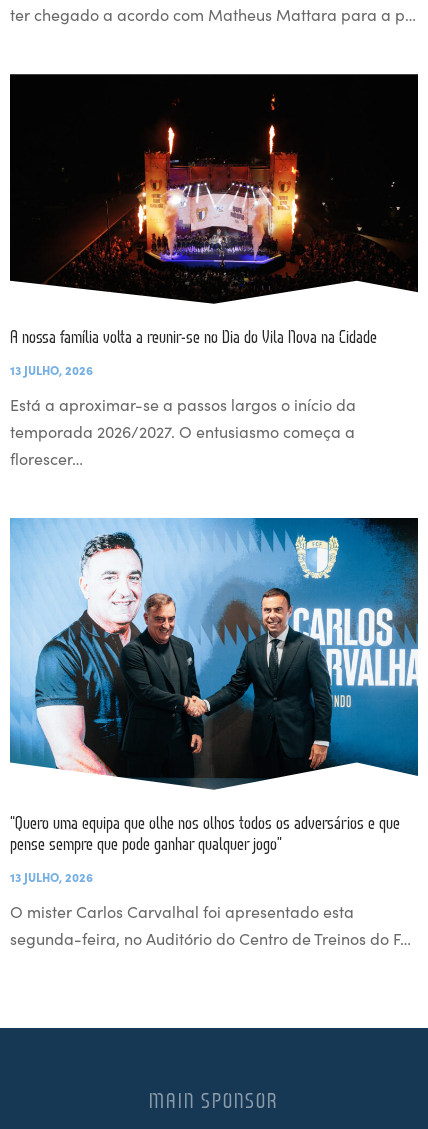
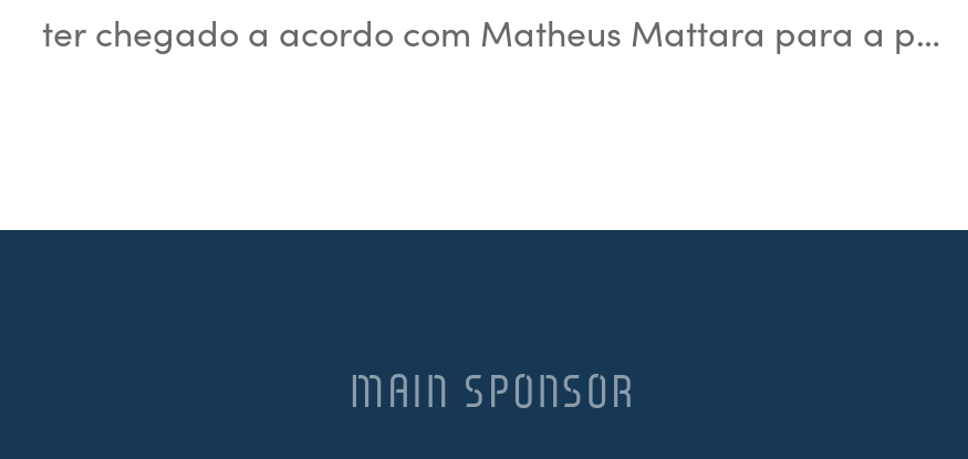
[9,73,419,469] [image] | A nossa família volta a reunir-se no Dia do Vila Nova na Cidade | 13 JULHO, 2026 | Está a aproximar-se a passos largos o início da | temporada 2026/2027. O entusiasmo começa a | florescer… -> none
[9,517,419,949] [image] | “Quero uma equipa que olhe nos olhos todos os adversários e que | pense sempre que pode ganhar qualquer jogo” | 13 JULHO, 2026 | O mister Carlos Carvalhal foi apresentado esta | segunda-feira, no Auditório do Centro de Treinos do F… -> none

